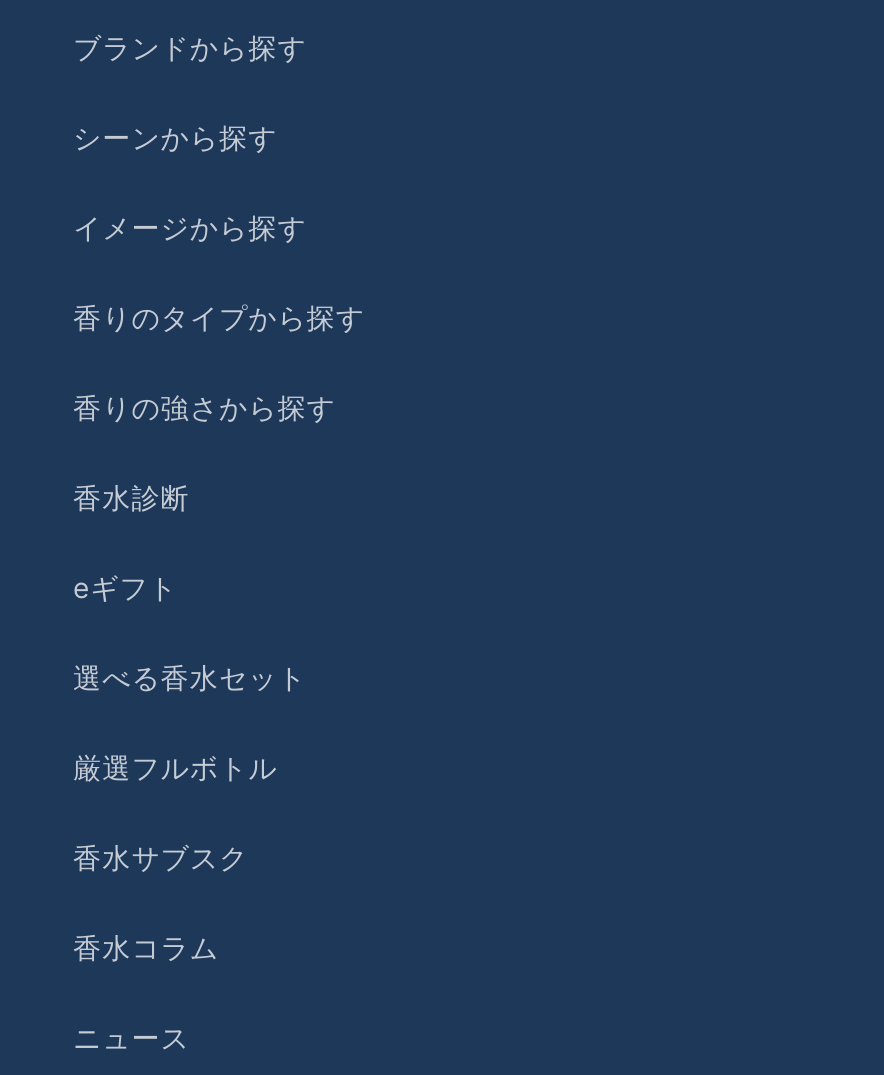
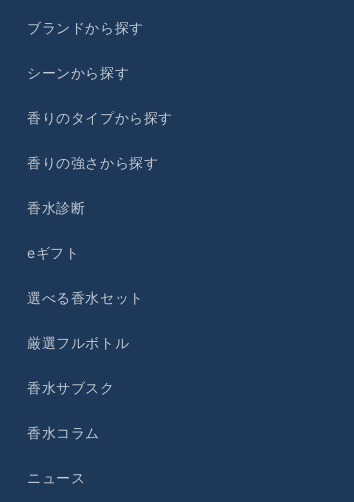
[73,210,307,244] イメージから探す -> none

